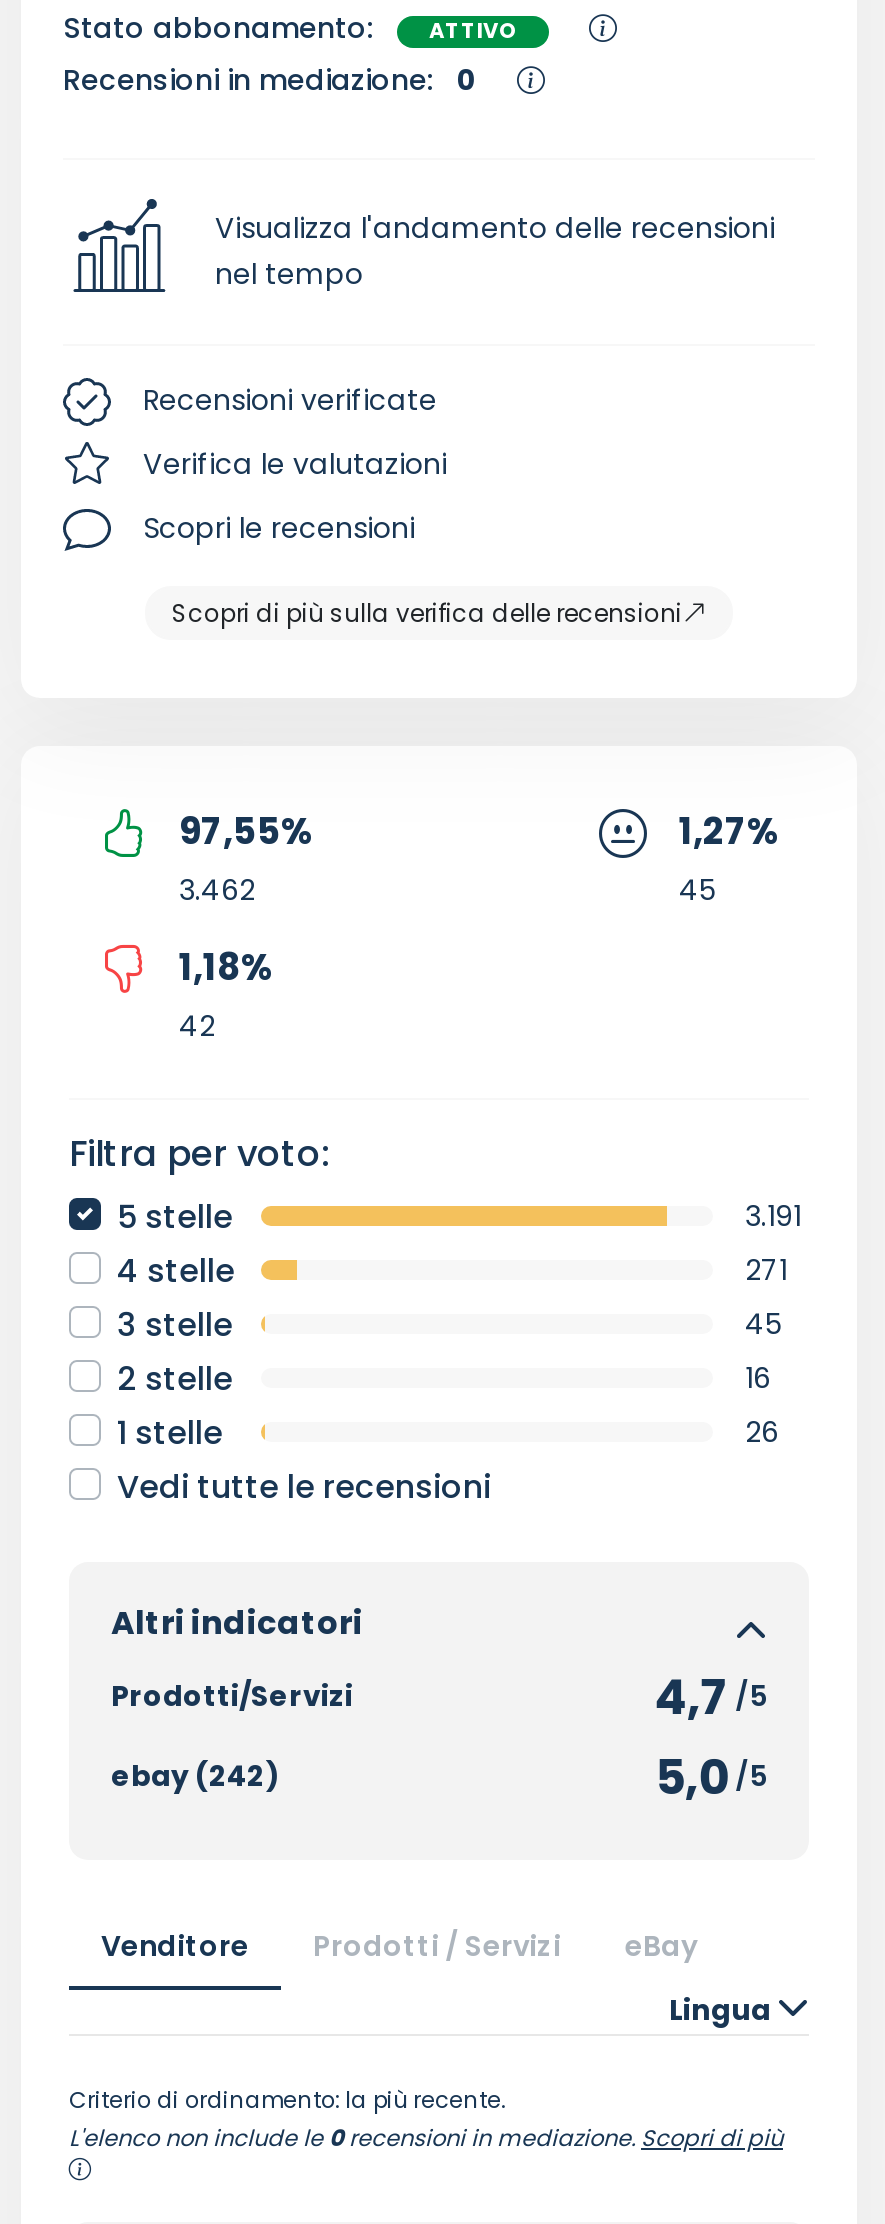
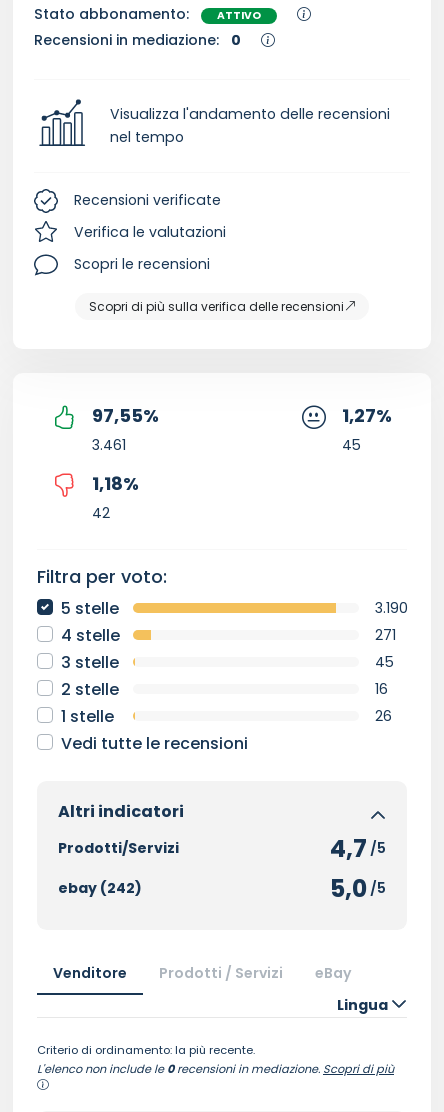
[179,870,255,910] 3.462 -> [92,435,126,455] 3.461
[745,1196,801,1236] 3.191 -> [375,598,408,618] 3.190

